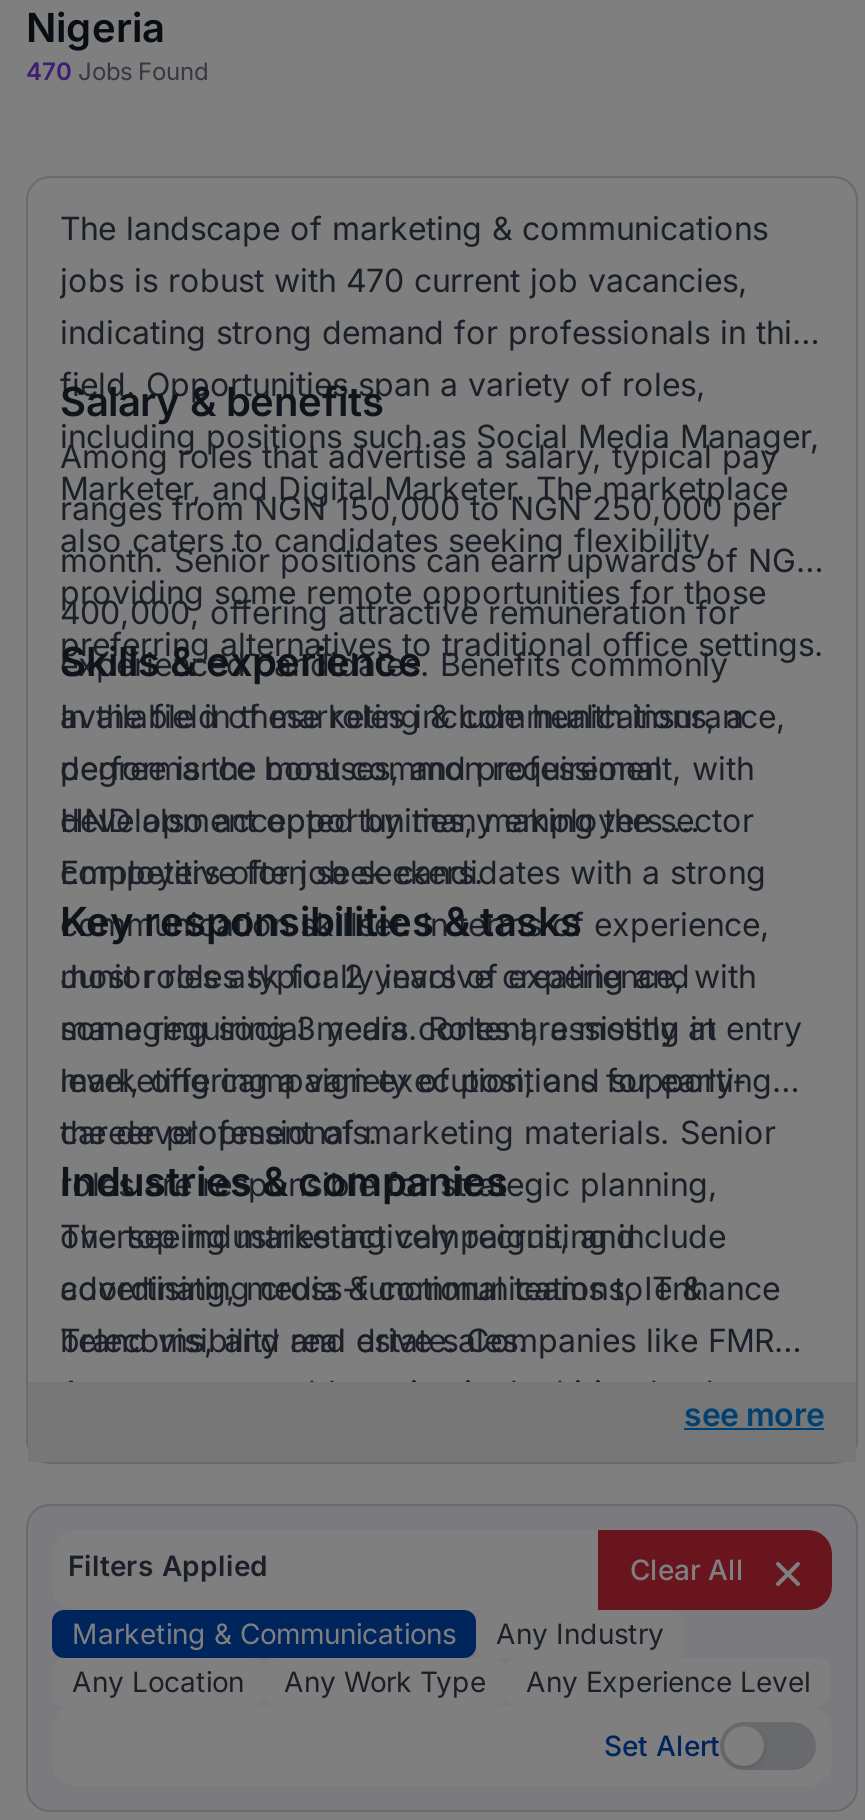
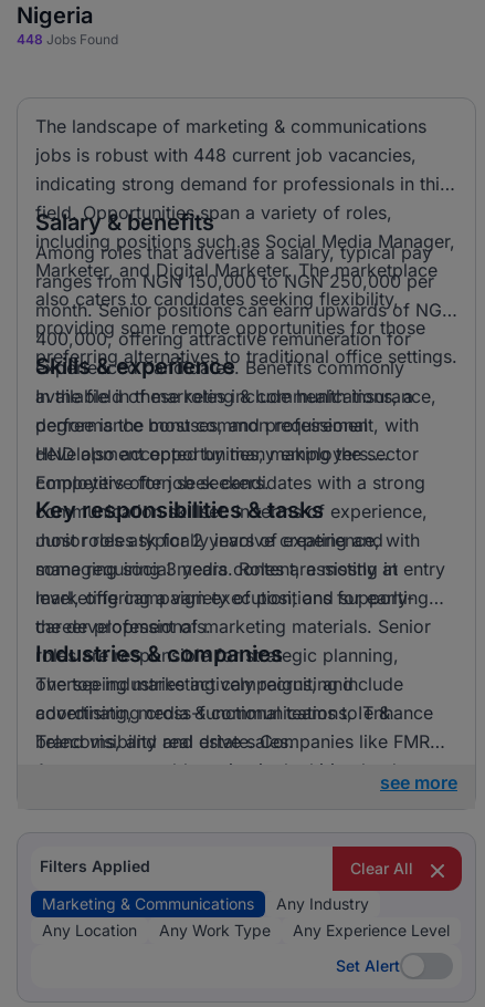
[26,56,208,86] 470 Jobs Found -> [17,31,118,48] 448 Jobs Found
[60,260,748,300] jobs is robust with 470 current job vacancies, -> [35,144,417,166] jobs is robust with 448 current job vacancies,

